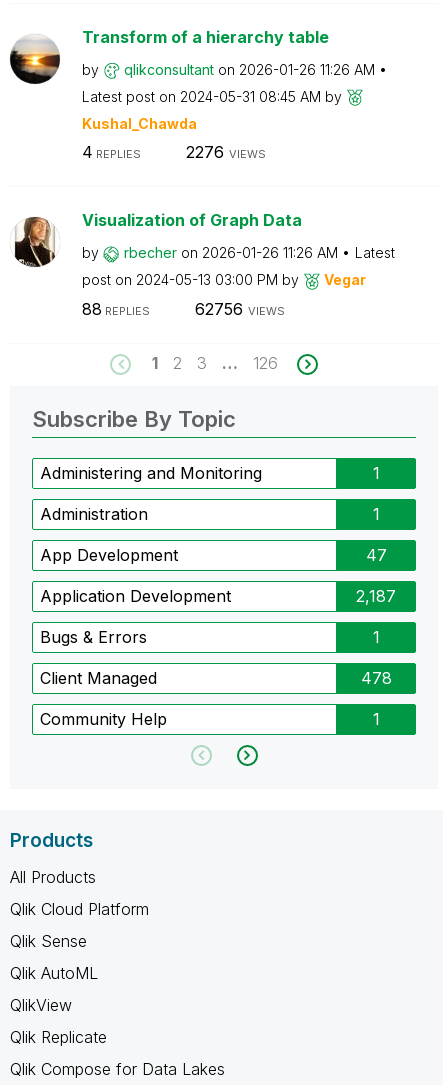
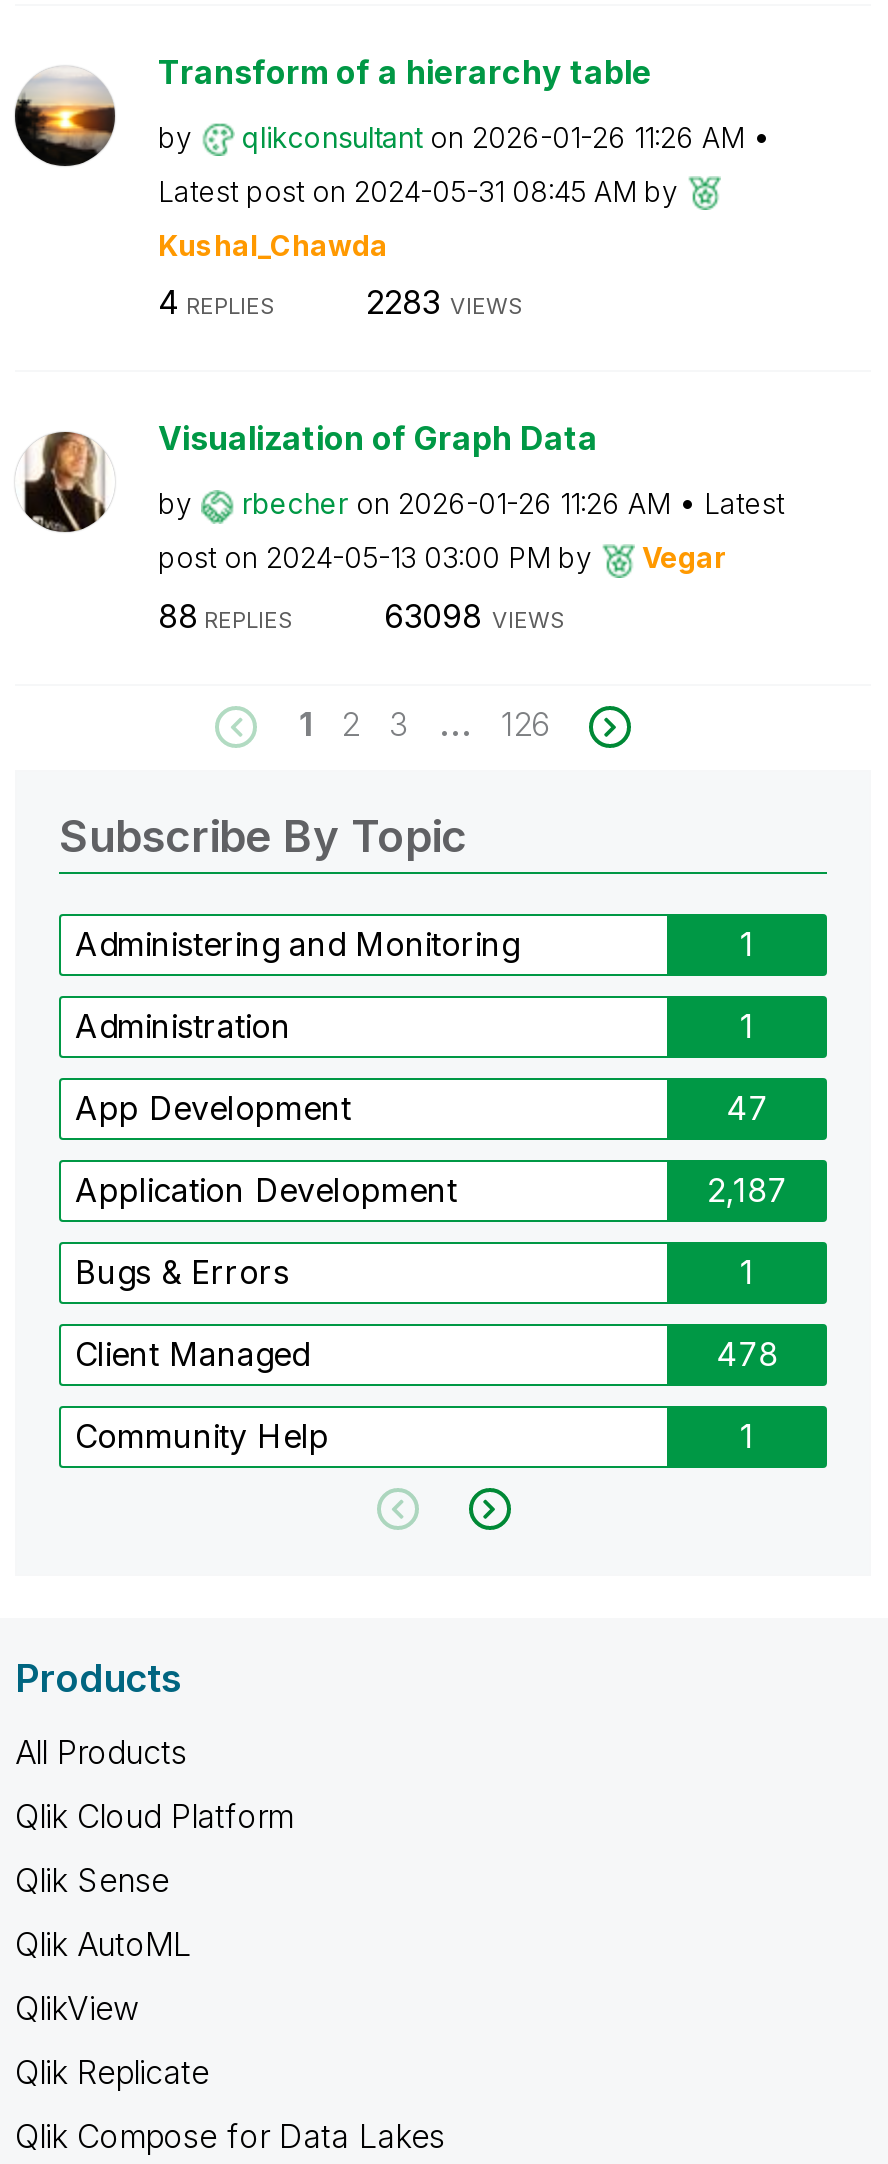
[185,142,265,162] 2276 VIEWS -> [366,282,524,322] 2283 VIEWS
[194,298,284,318] 62756 VIEWS -> [384,595,566,635] 63098 VIEWS

